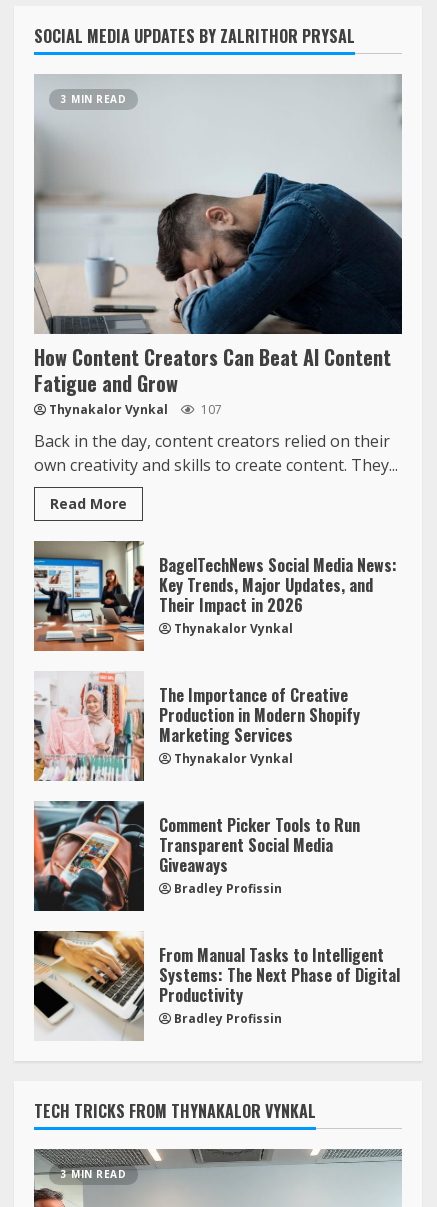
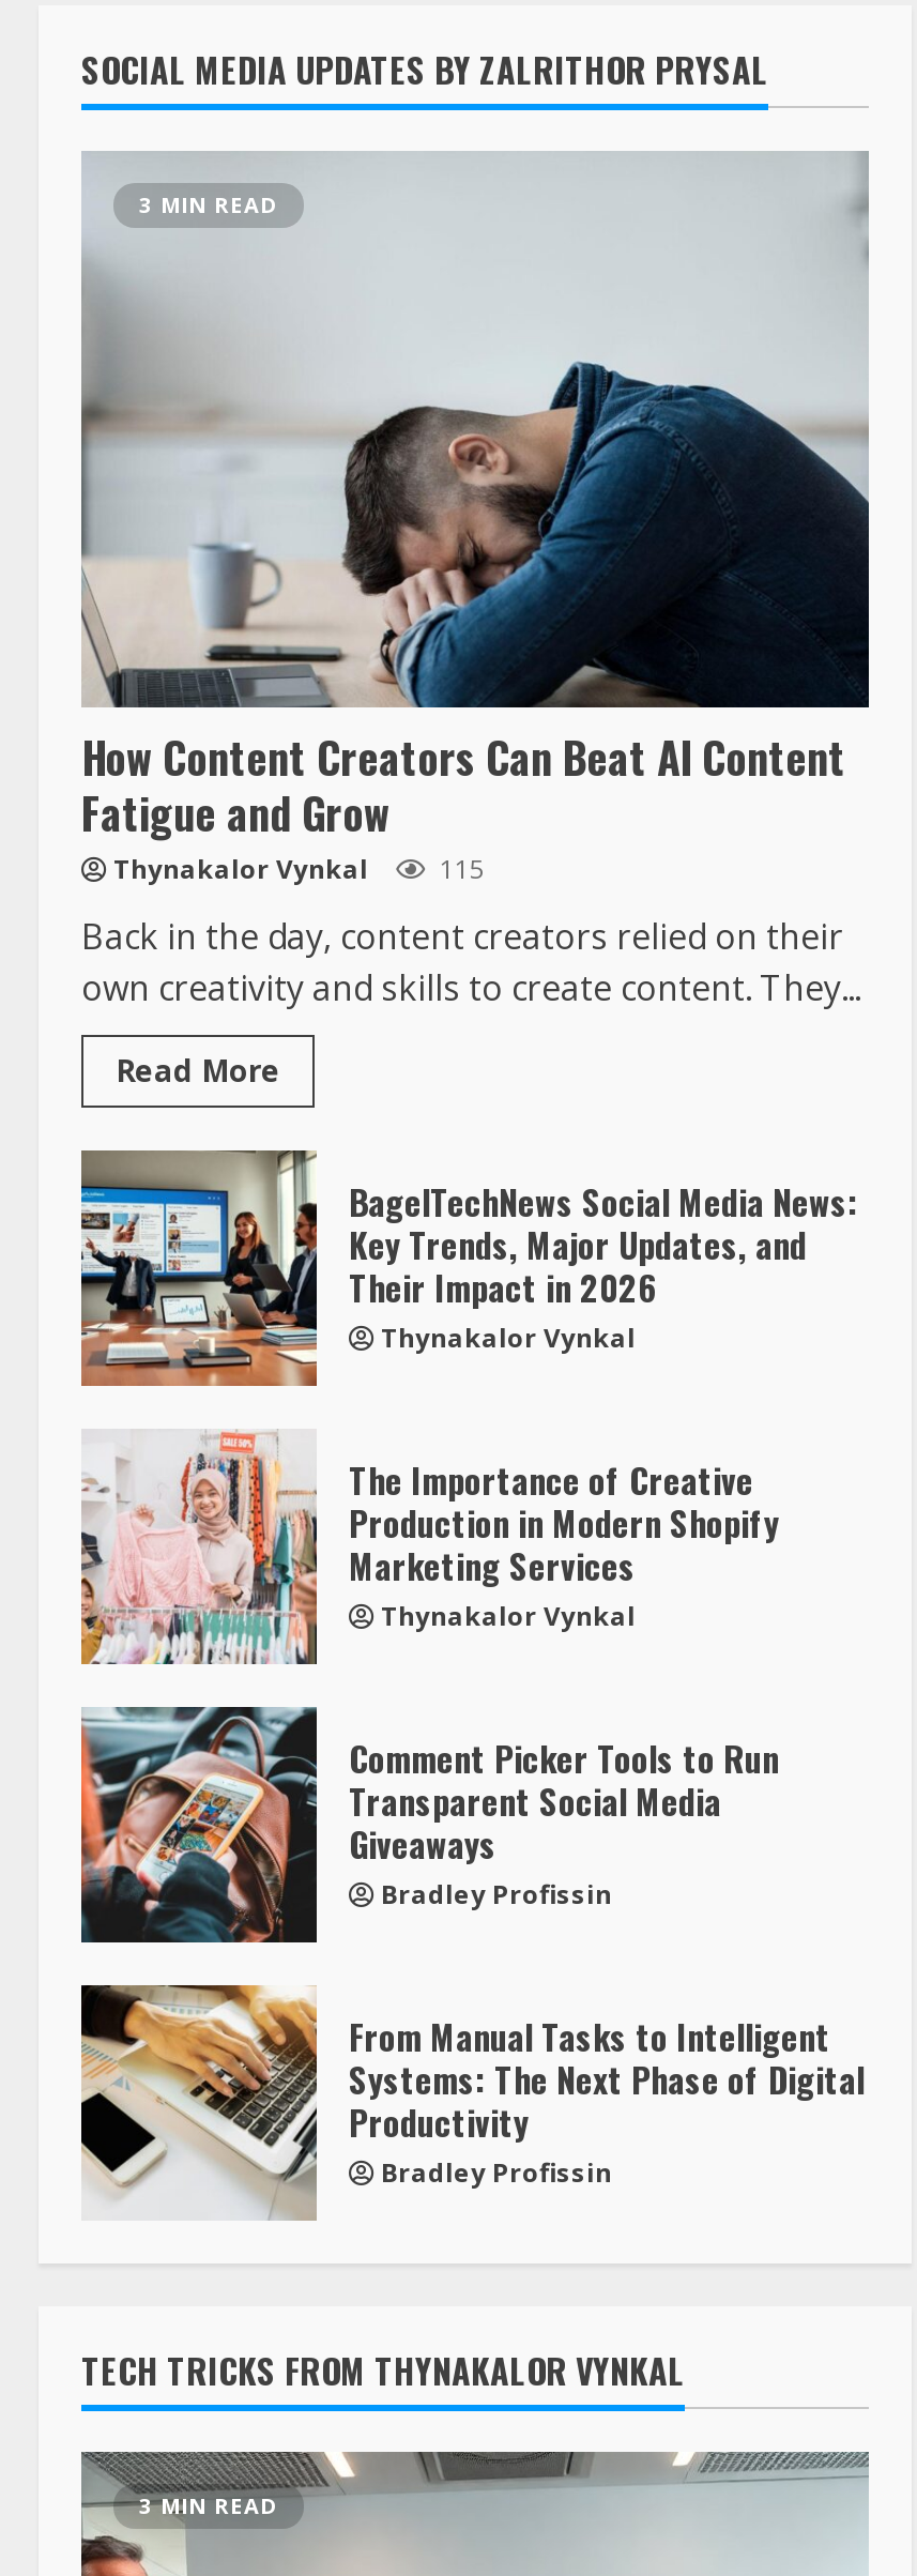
[49,401,222,418] Thynakalor Vynkal 107 -> [113,851,484,887] Thynakalor Vynkal 115

